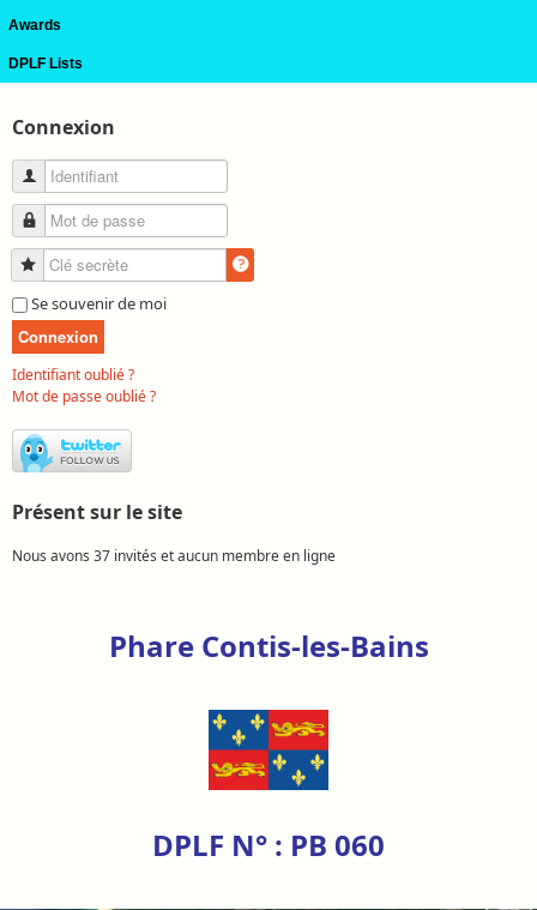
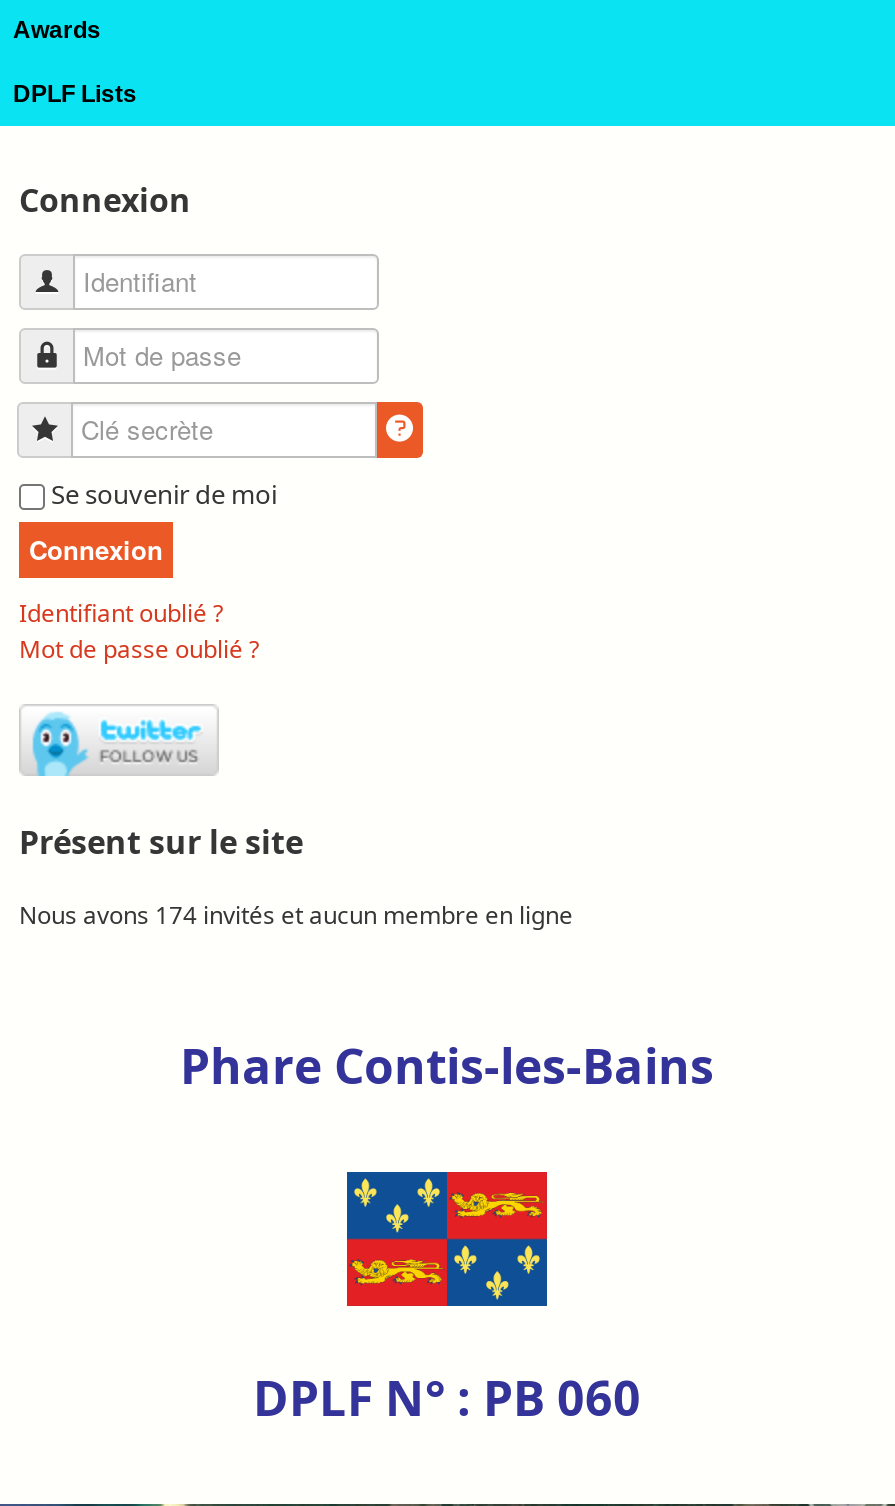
[12,546,336,566] Nous avons 37 invités et aucun membre en ligne -> [19,898,573,932] Nous avons 174 invités et aucun membre en ligne

